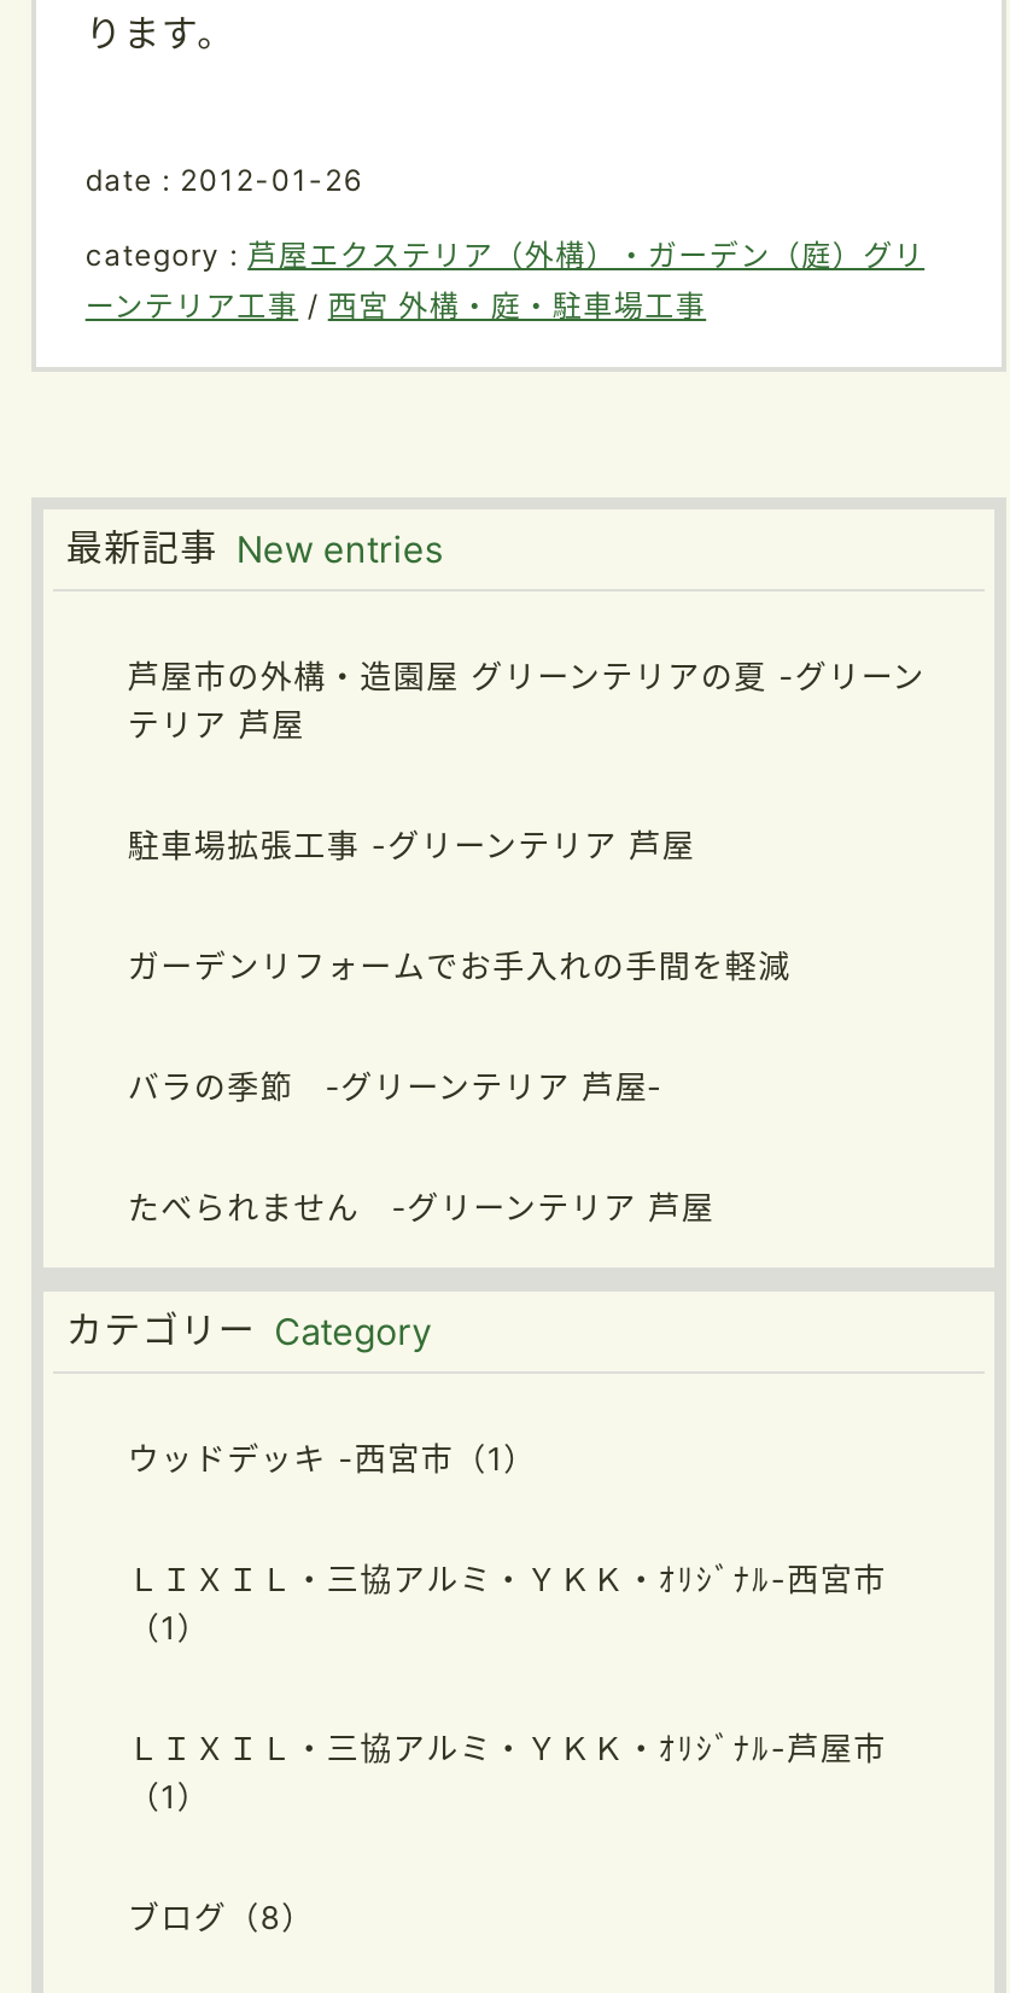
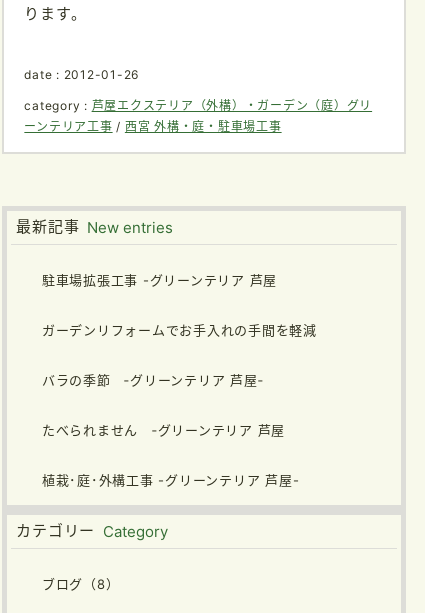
[128,657,925,744] 芦屋市の外構・造園屋 グリーンテリアの夏 -グリーン | テリア 芦屋 -> none
none -> [42,472,299,488] 植栽･庭･外構工事 -グリーンテリア 芦屋-
[128,1439,887,1816] ウッドデッキ -西宮市（1） | ＬＩＸＩＬ・三協アルミ・ＹＫＫ・ｵﾘｼﾞﾅﾙ-西宮市 | （1） | ＬＩＸＩＬ・三協アルミ・ＹＫＫ・ｵﾘｼﾞﾅﾙ-芦屋市 | （1） -> none

